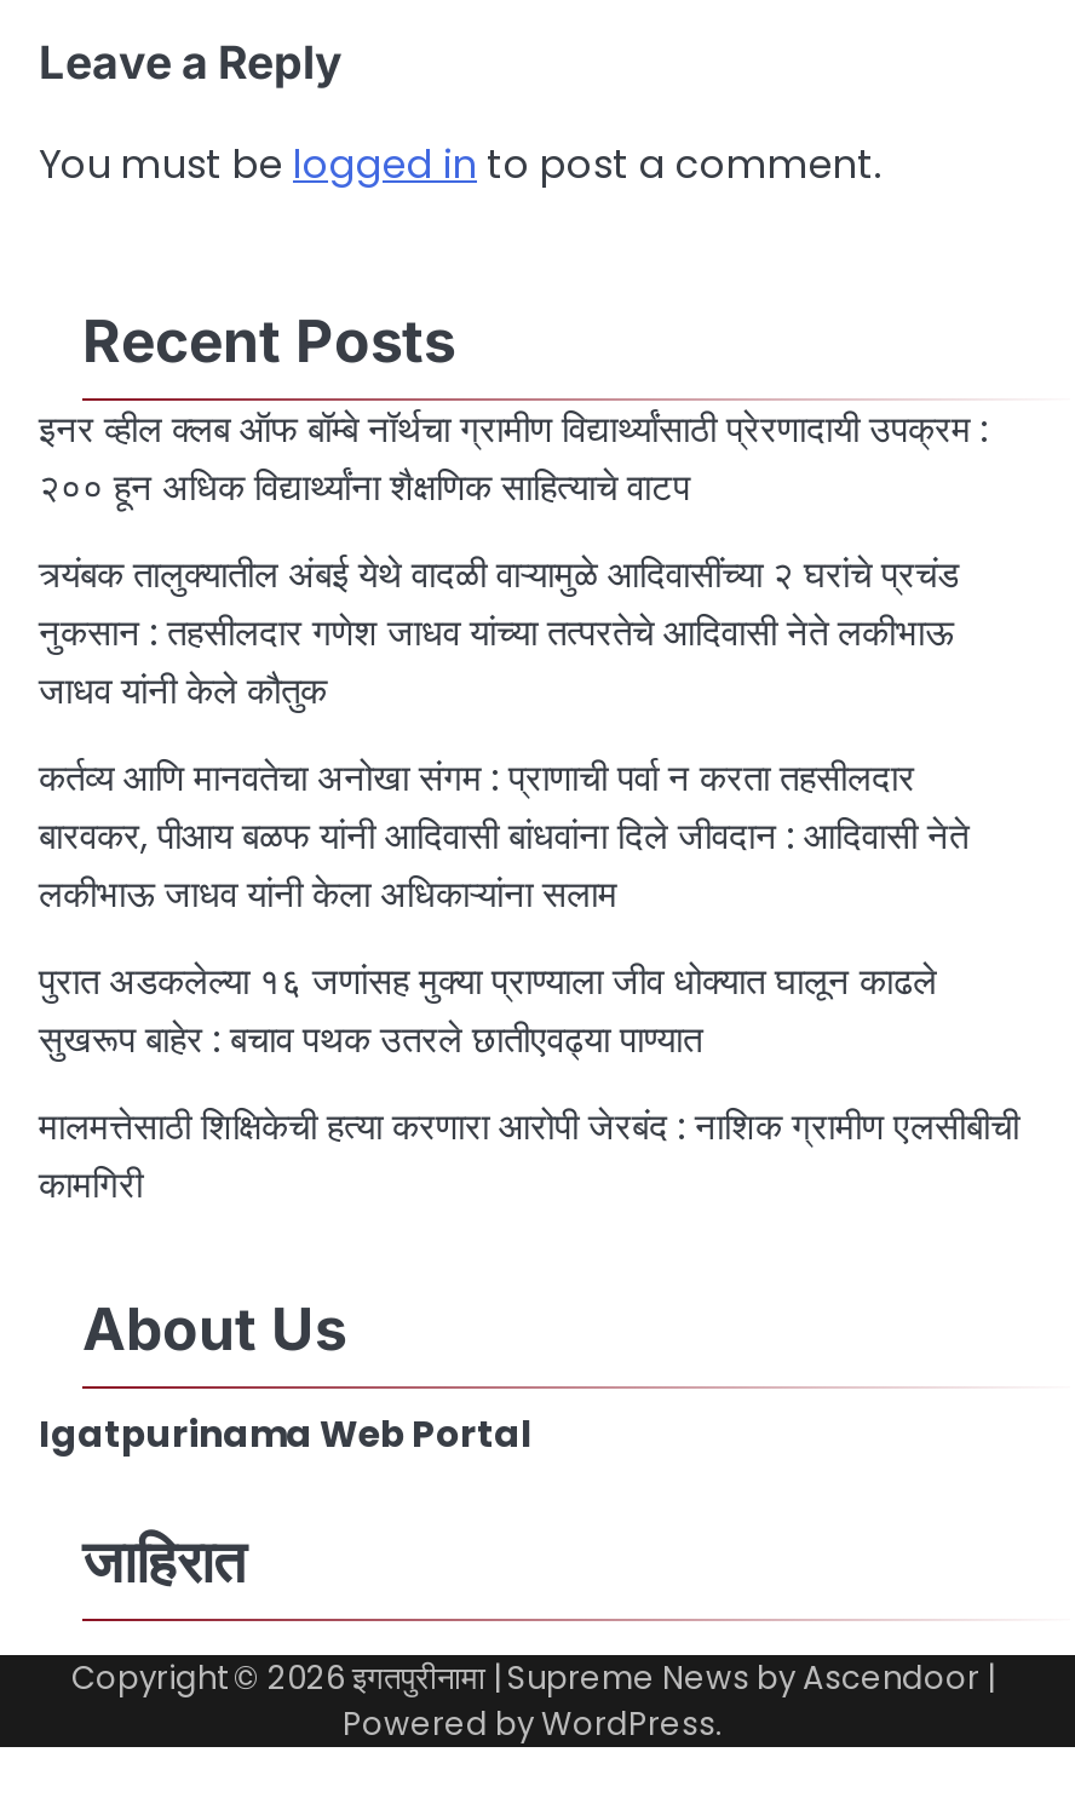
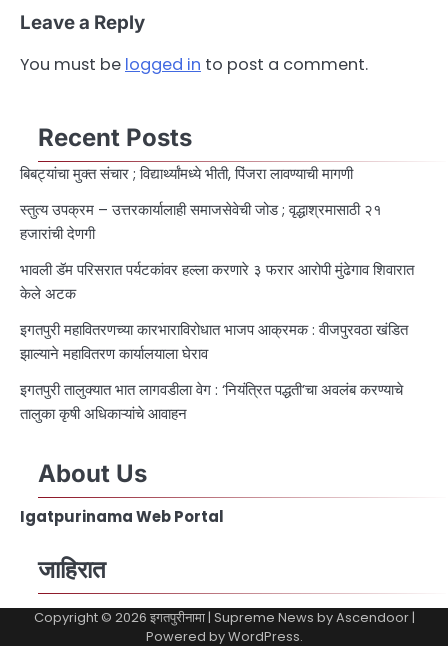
[39,402,988,511] इनर व्हील क्लब ऑफ बॉम्बे नॉर्थचा ग्रामीण विद्यार्थ्यांसाठी प्रेरणादायी उपक्रम : | २०० हून अधिक विद्यार्थ्यांना शैक्षणिक साहित्याचे वाटप -> [20,163,353,184] बिबट्यांचा मुक्त संचार ; विद्यार्थ्यांमध्ये भीती, पिंजरा लावण्याची मागणी
[39,547,959,715] त्र्यंबक तालुक्यातील अंबई येथे वादळी वाऱ्यामुळे आदिवासींच्या २ घरांचे प्रचंड | नुकसान : तहसीलदार गणेश जाधव यांच्या तत्परतेचे आदिवासी नेते लकीभाऊ | जाधव यांनी केले कौतुक -> [20,199,382,244] स्तुत्य उपक्रम – उत्तरकार्यालाही समाजसेवेची जोड ; वृद्धाश्रमासाठी २१ | हजारांची देणगी
[39,751,968,918] कर्तव्य आणि मानवतेचा अनोखा संगम : प्राणाची पर्वा न करता तहसीलदार | बारवकर, पीआय बळफ यांनी आदिवासी बांधवांना दिले जीवदान : आदिवासी नेते | लकीभाऊ जाधव यांनी केला अधिकाऱ्यांना सलाम -> [20,259,414,304] भावली डॅम परिसरात पर्यटकांवर हल्ला करणारे ३ फरार आरोपी मुंढेगाव शिवारात | केले अटक
[39,954,937,1063] पुरात अडकलेल्या १६ जणांसह मुक्या प्राण्याला जीव धोक्यात घालून काढले | सुखरूप बाहेर : बचाव पथक उतरले छातीएवढ्या पाण्यात -> [20,319,408,364] इगतपुरी महावितरणच्या कारभाराविरोधात भाजप आक्रमक : वीजपुरवठा खंडित | झाल्याने महावितरण कार्यालयाला घेराव
[39,1100,1019,1209] मालमत्तेसाठी शिक्षिकेची हत्या करणारा आरोपी जेरबंद : नाशिक ग्रामीण एलसीबीची | कामगिरी -> [20,379,403,424] इगतपुरी तालुक्यात भात लागवडीला वेग : ‘नियंत्रित पद्धती’चा अवलंब करण्याचे | तालुका कृषी अधिकाऱ्यांचे आवाहन

